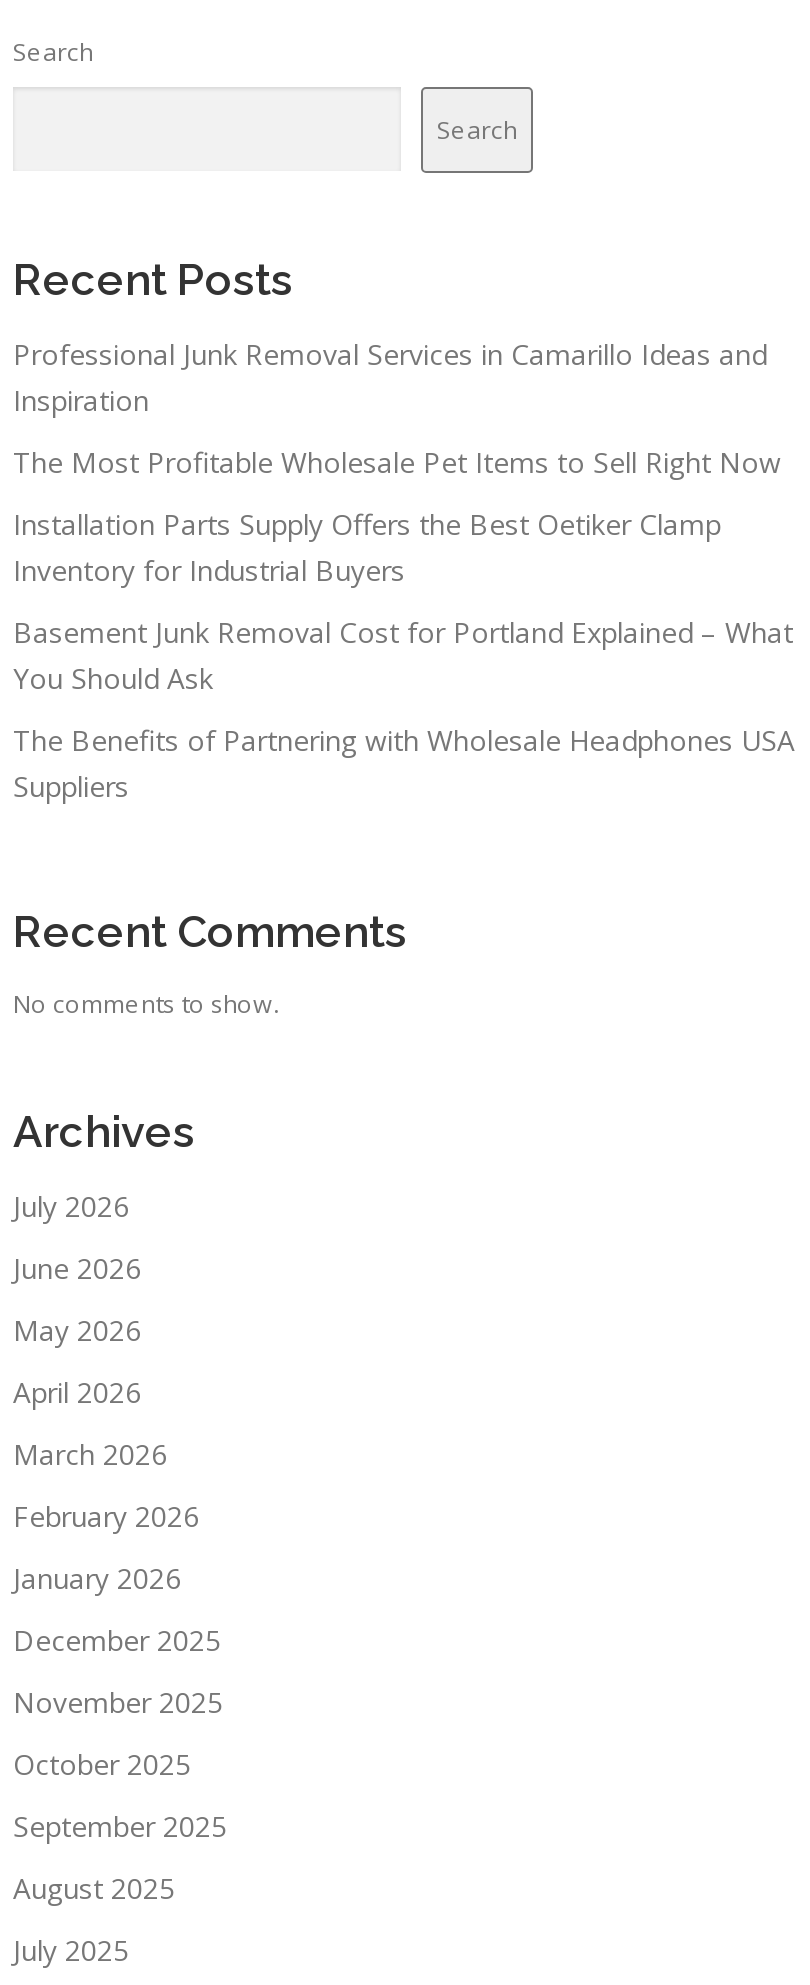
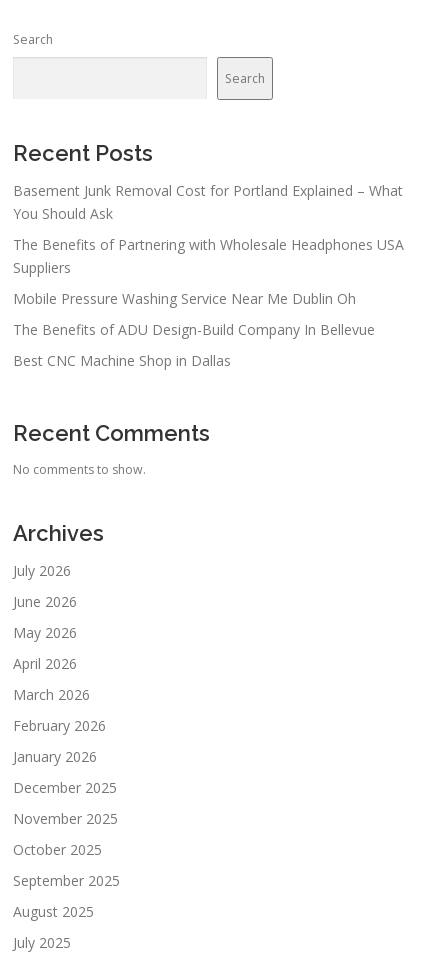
[13,336,781,590] Professional Junk Removal Services in Camarillo Ideas and | Inspiration | The Most Profitable Wholesale Pet Items to Sell Right Now | Installation Parts Supply Offers the Best Oetiker Clamp | Inventory for Industrial Buyers -> none
moved [13,614,795,806] -> [13,181,404,277]: Basement Junk Removal Cost for Portland Explained – What | You Should Ask | The Benefits of Partnering with Wholesale Headphones USA | Suppliers
none -> [13,289,375,370] Mobile Pressure Washing Service Near Me Dublin Oh | The Benefits of ADU Design-Build Company In Bellevue | Best CNC Machine Shop in Dallas

